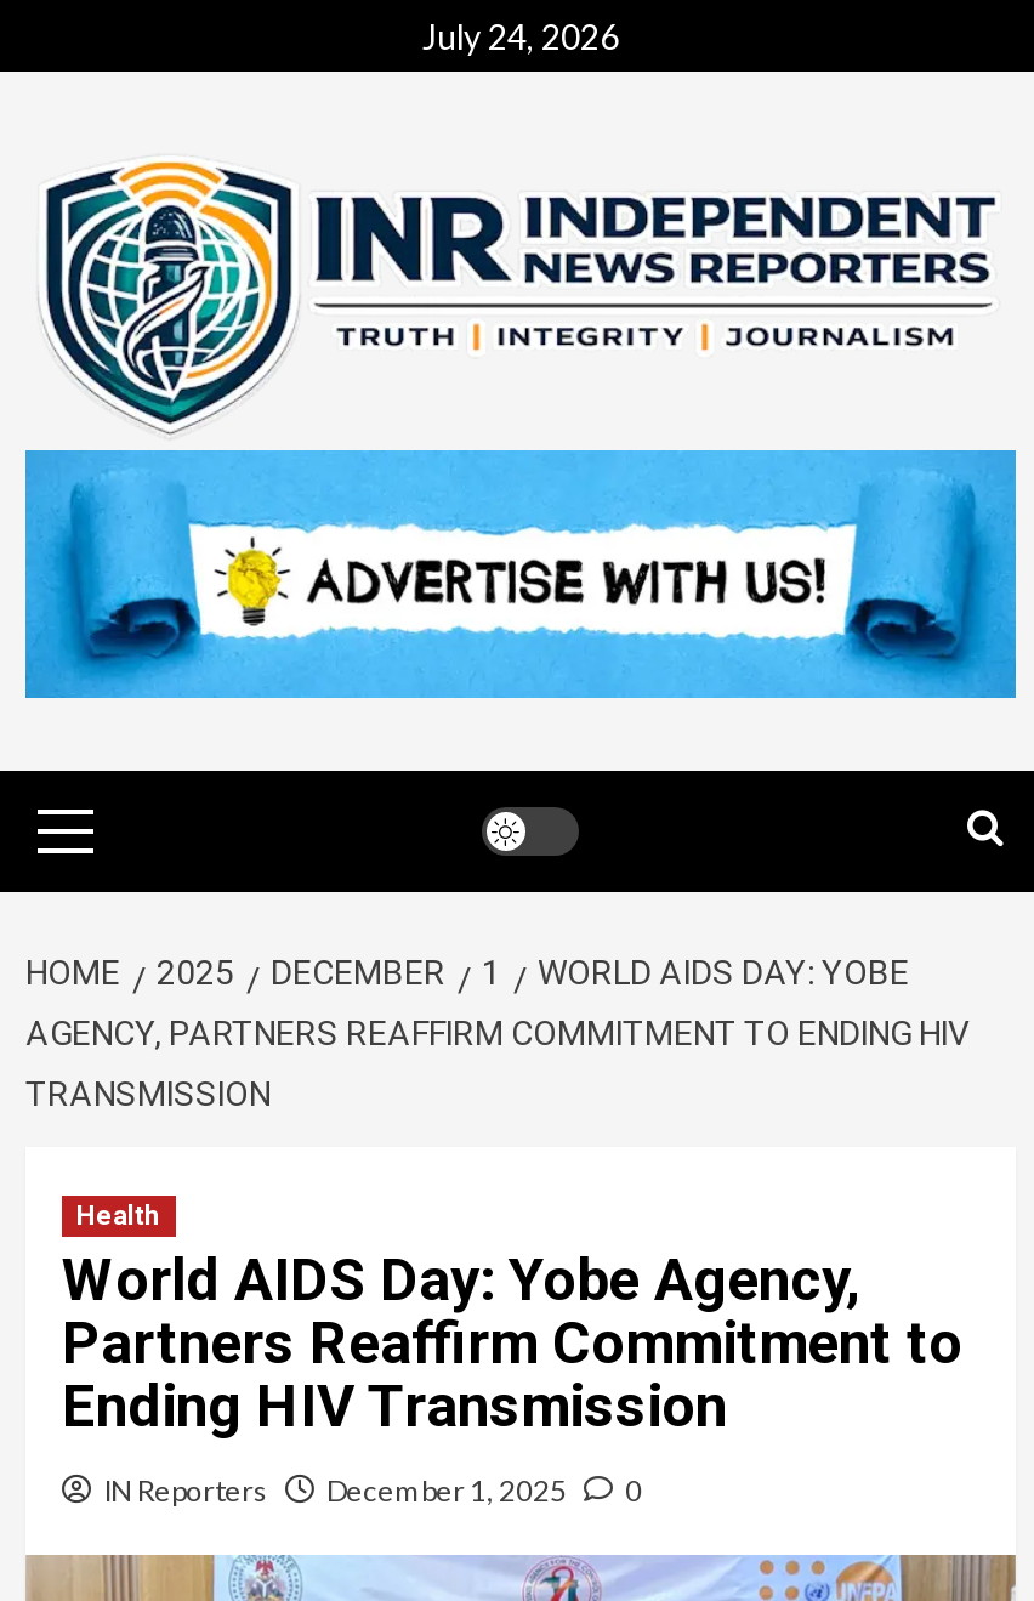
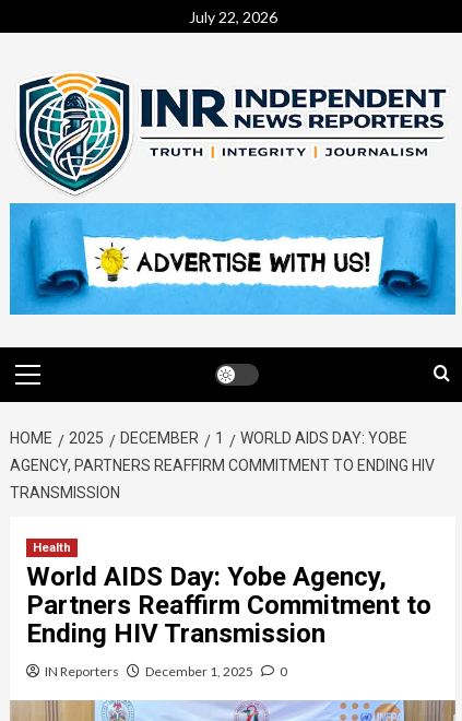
[422,15,619,56] July 24, 2026 -> [188,7,277,26] July 22, 2026

